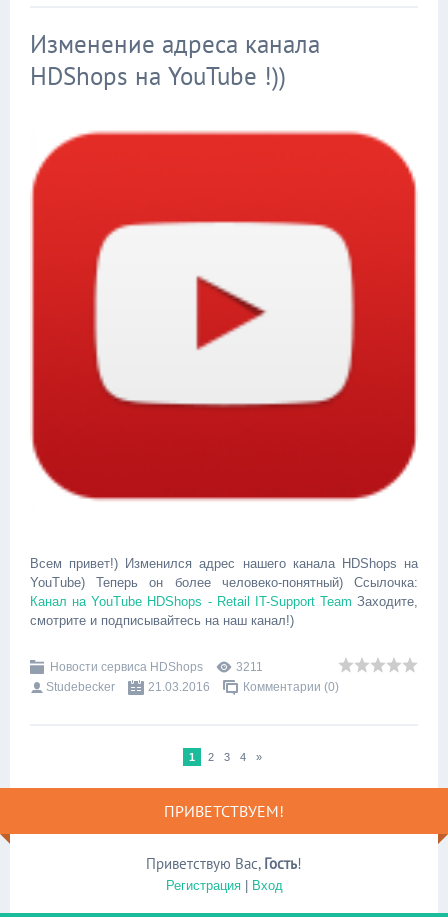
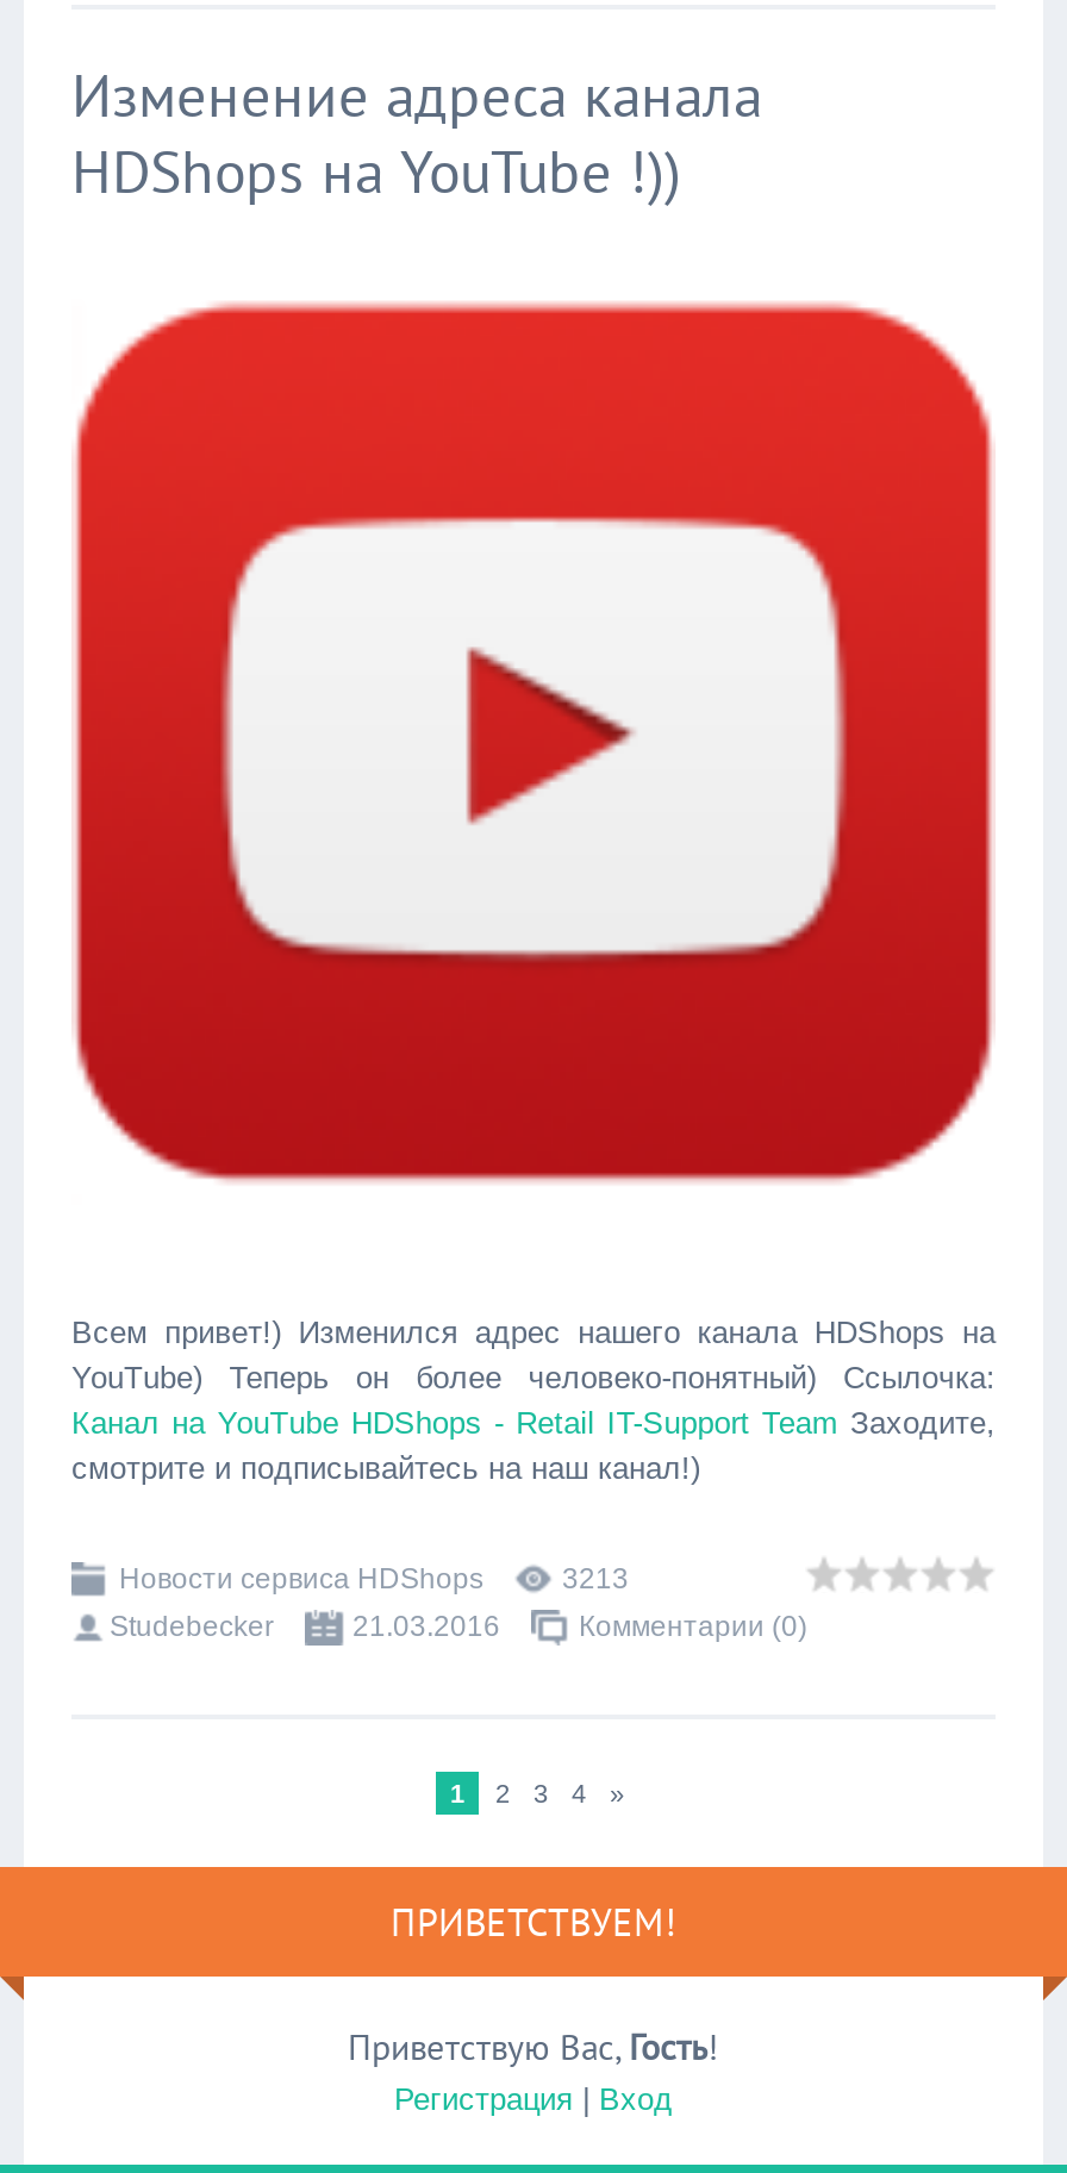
[236,660,263,674] 3211 -> [562,1563,629,1596] 3213

